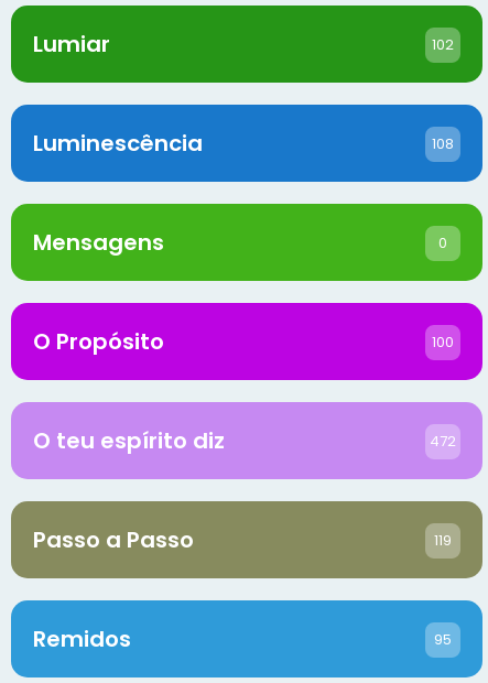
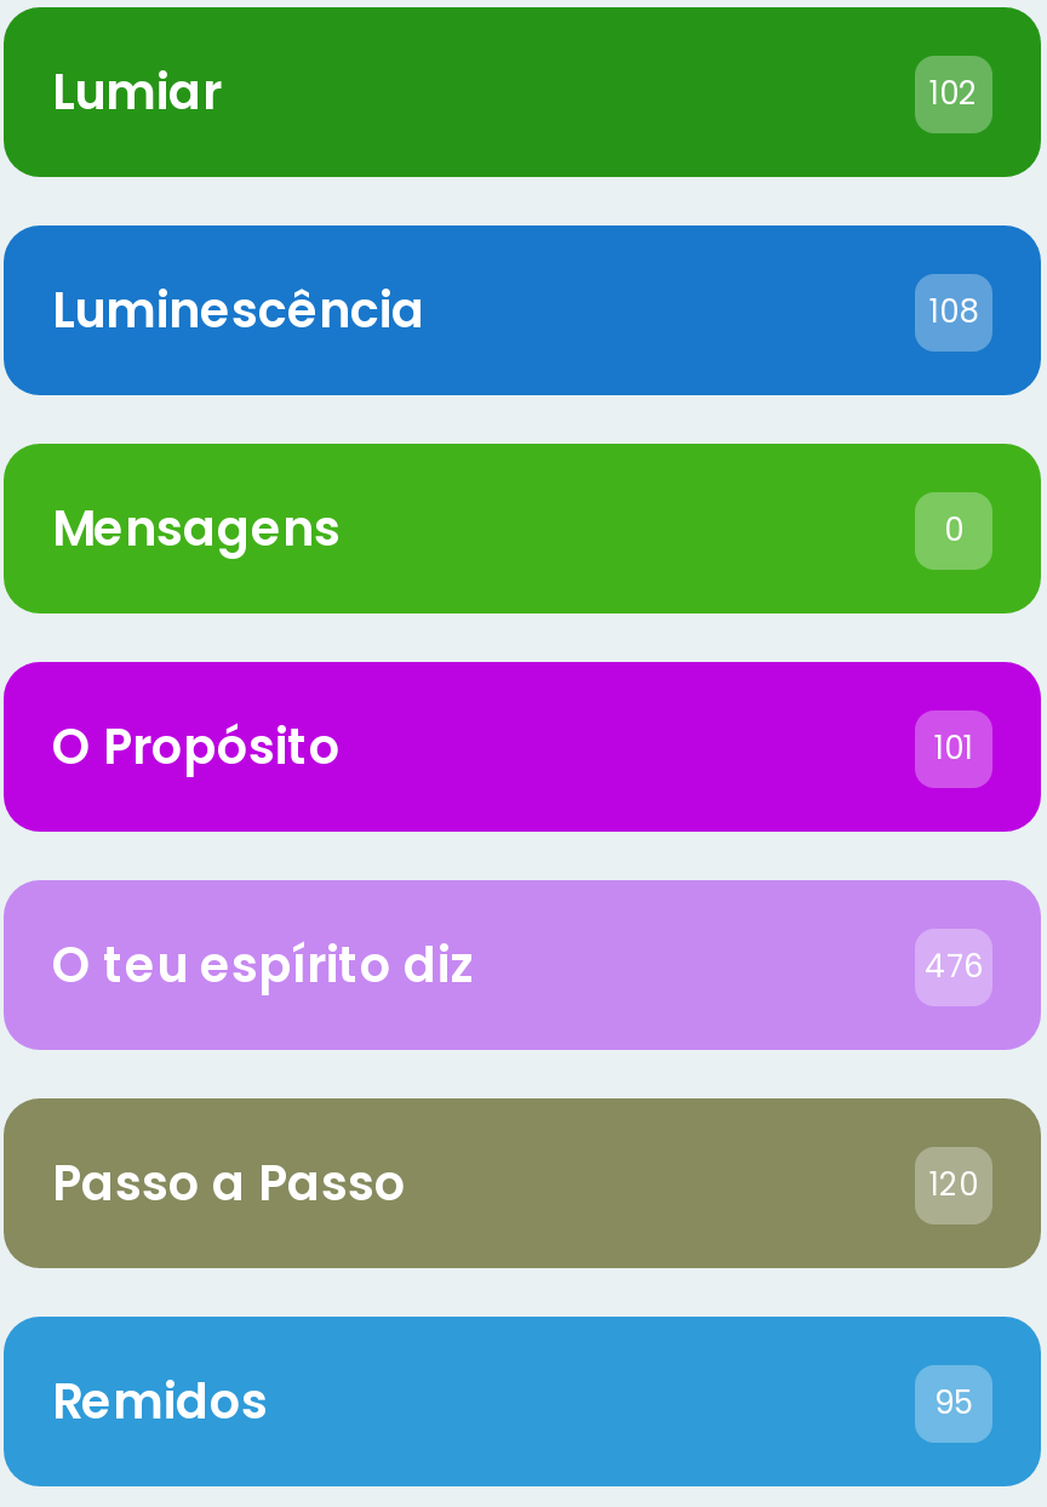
[432,332,454,353] 100 -> [934,725,973,771] 101
[430,431,456,452] 472 -> [925,943,983,990] 476
[434,530,452,551] 119 -> [929,1162,978,1208] 120

